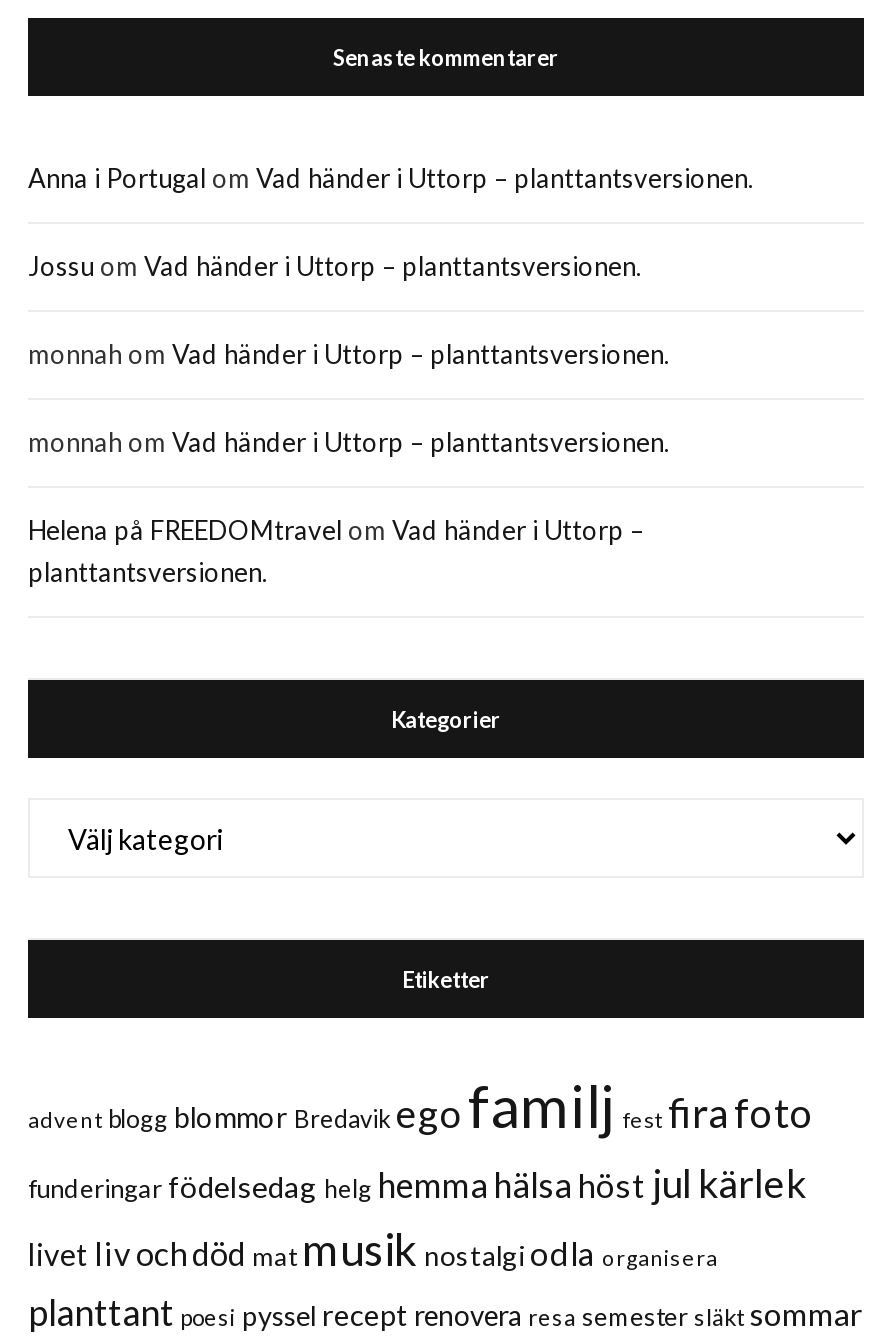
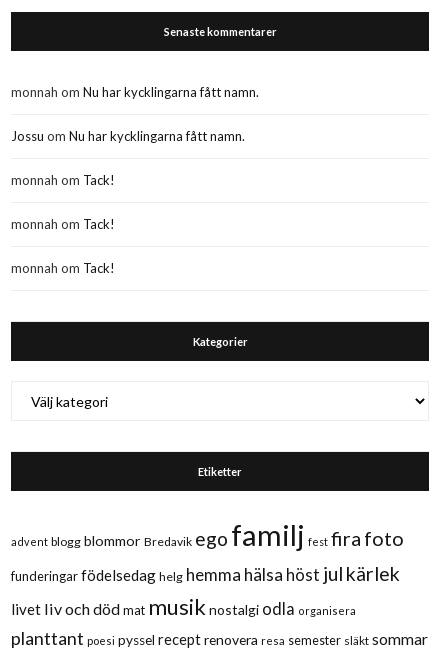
[28,162,754,194] Anna i Portugal om Vad händer i Uttorp – planttantsversionen. -> [11,84,259,100] monnah om Nu har kycklingarna fått namn.
[28,250,642,282] Jossu om Vad händer i Uttorp – planttantsversionen. -> [11,128,245,144] Jossu om Nu har kycklingarna fått namn.
[28,338,670,370] monnah om Vad händer i Uttorp – planttantsversionen. -> [11,172,115,188] monnah om Tack!
[28,426,670,458] monnah om Vad händer i Uttorp – planttantsversionen. -> [11,216,115,232] monnah om Tack!
[28,514,644,588] Helena på FREEDOMtravel om Vad händer i Uttorp – | planttantsversionen. -> [11,260,115,276] monnah om Tack!

